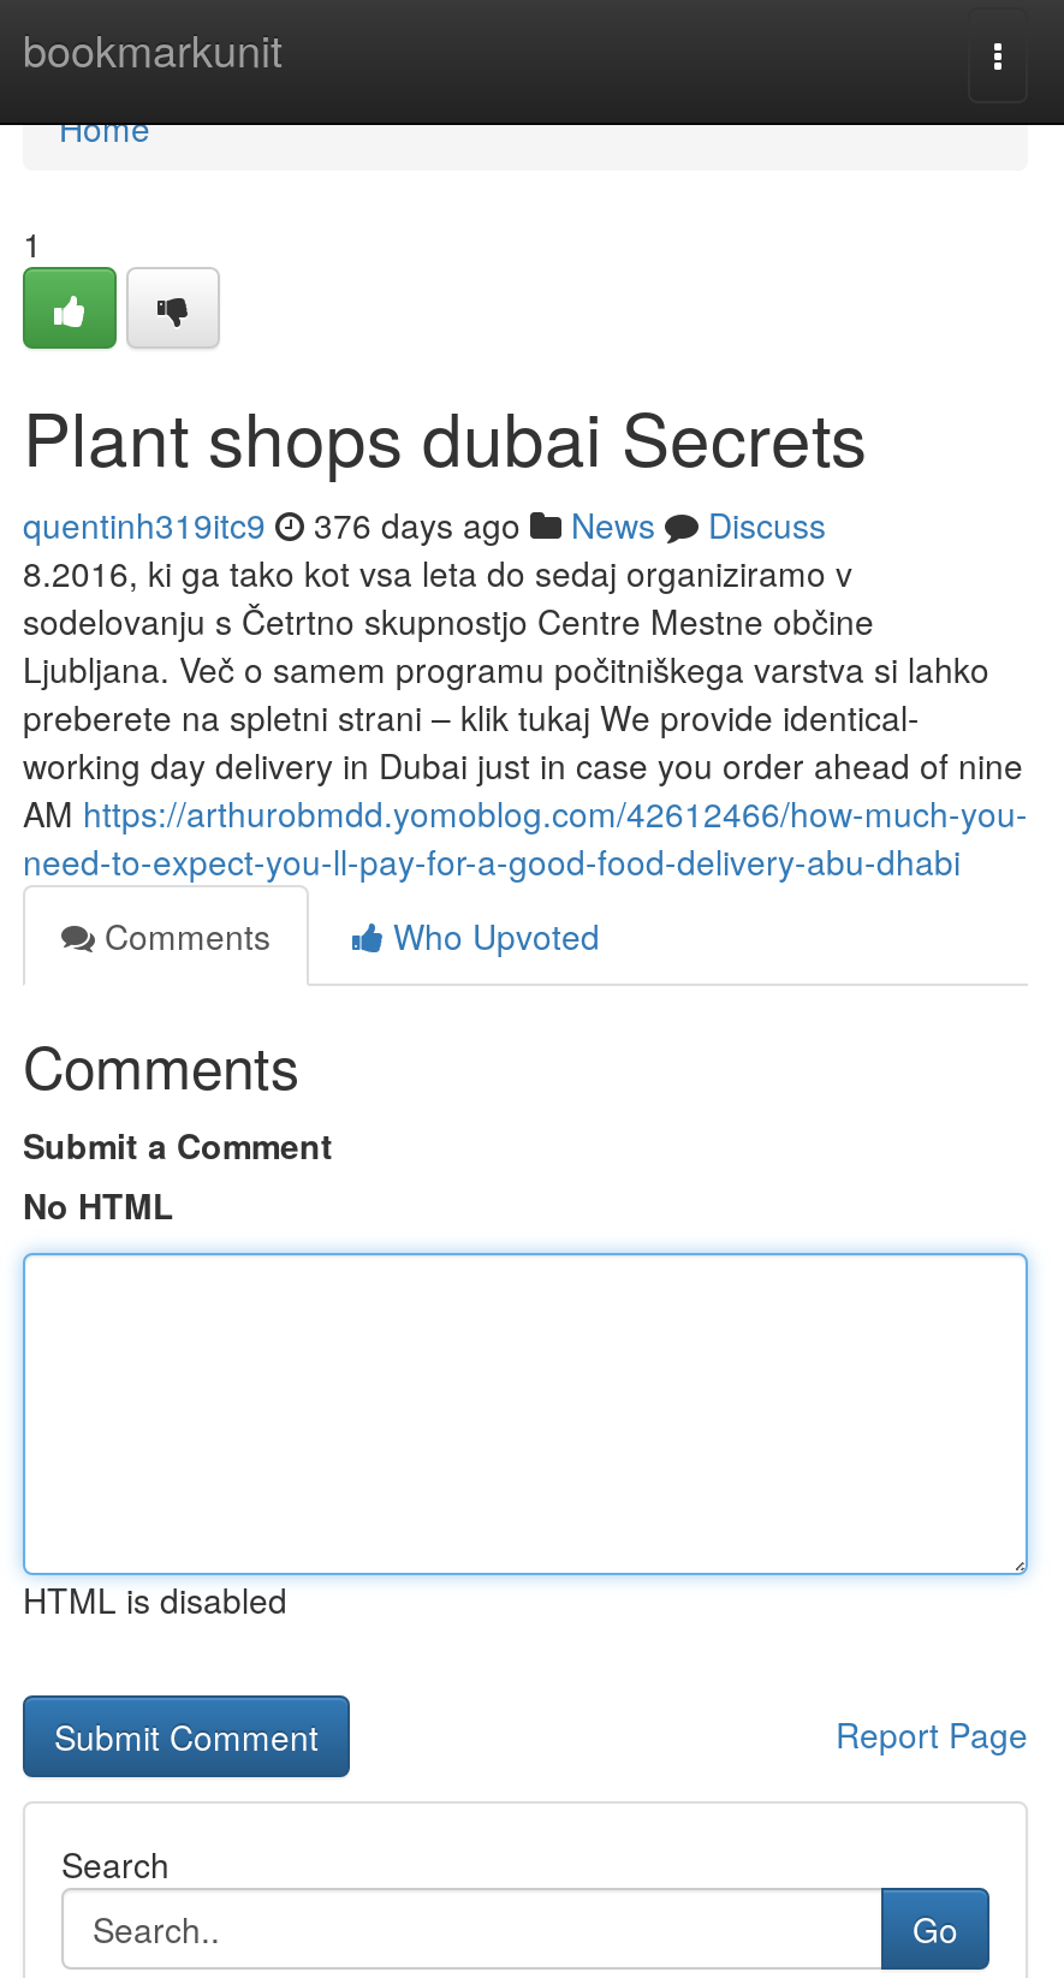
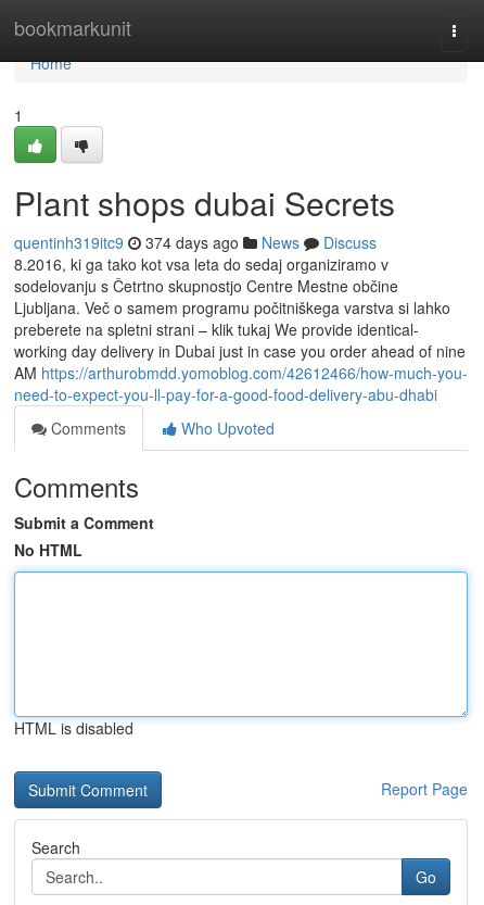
[23,500,826,548] quentinh319itc9 376 days ago News Discuss -> [14,231,377,253] quentinh319itc9 374 days ago News Discuss

